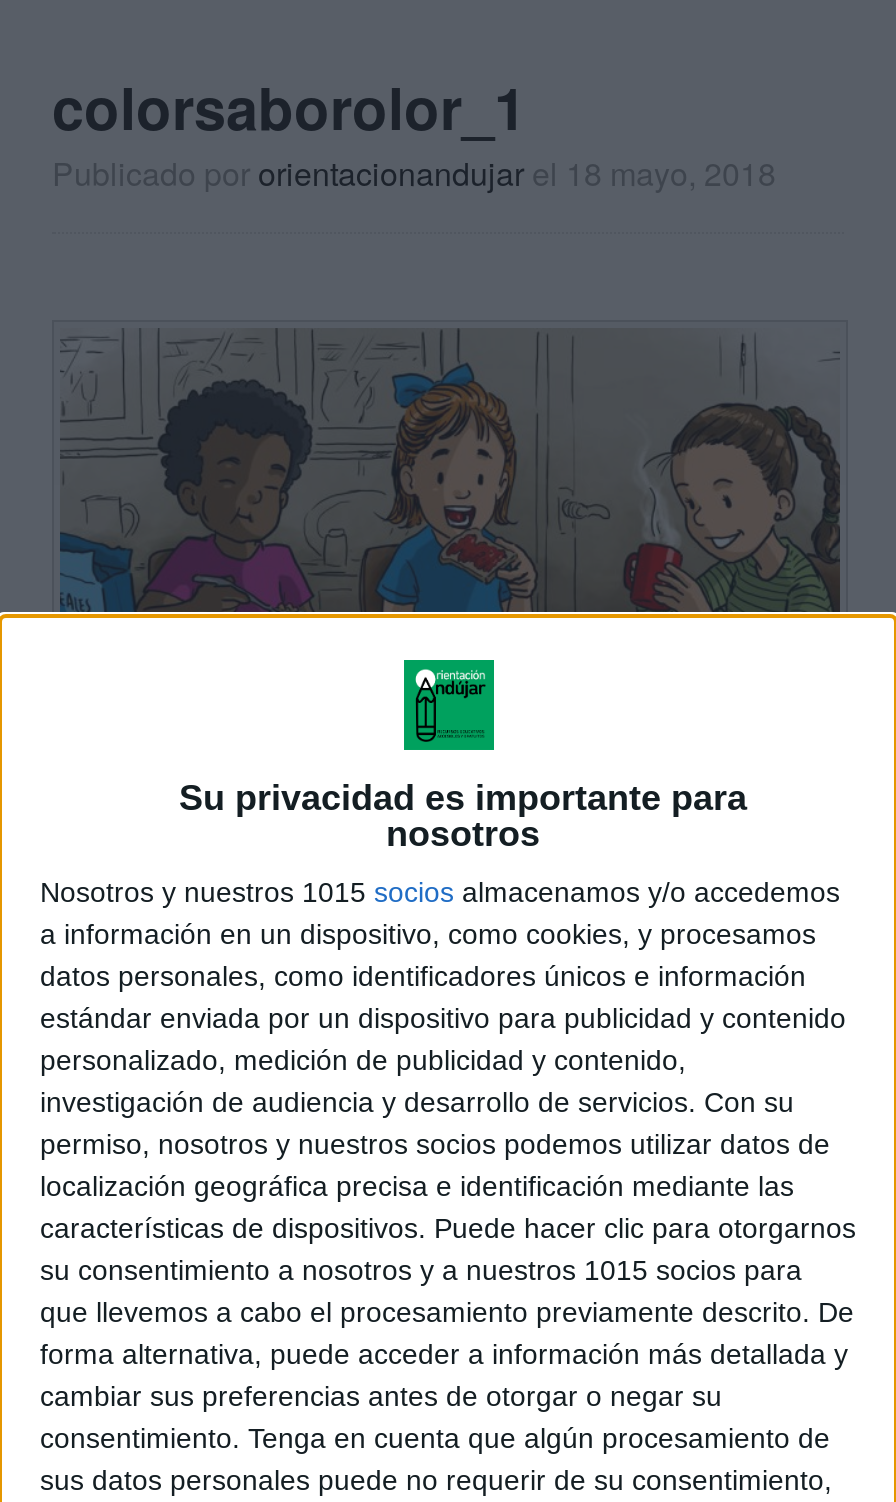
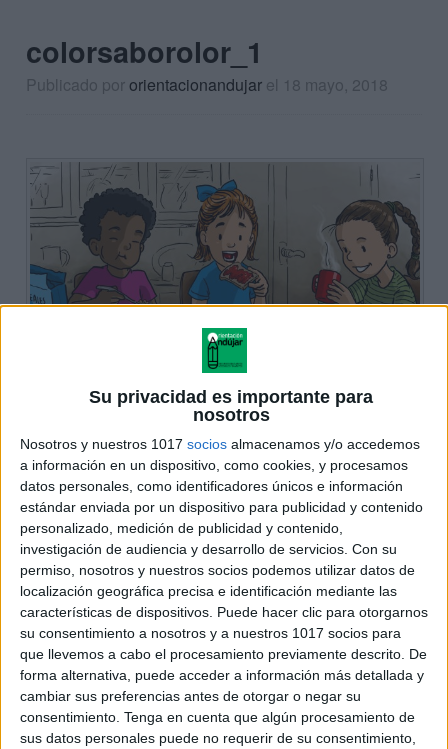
[40,875,840,907] Nosotros y nuestros 1015 socios almacenamos y/o accedemos -> [20,435,420,451] Nosotros y nuestros 1017 socios almacenamos y/o accedemos
[40,1253,802,1285] su consentimiento a nosotros y a nuestros 1015 socios para -> [20,624,401,640] su consentimiento a nosotros y a nuestros 1017 socios para

